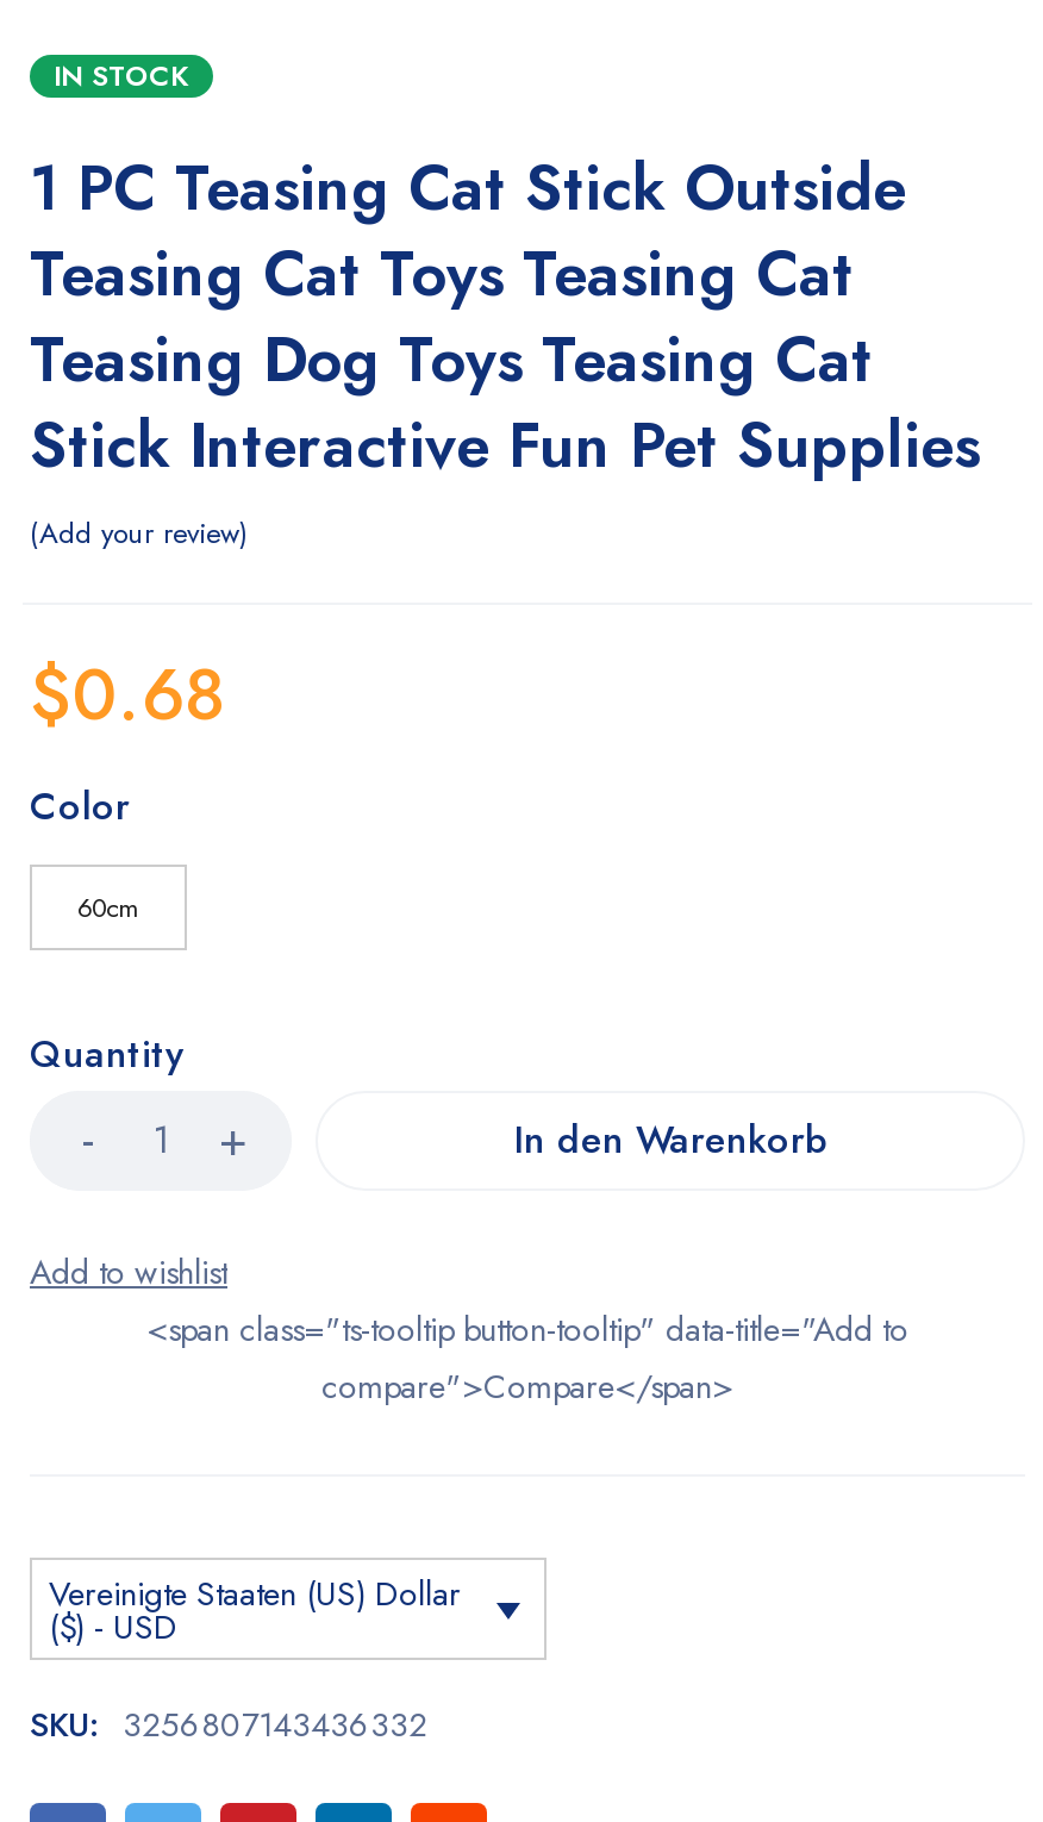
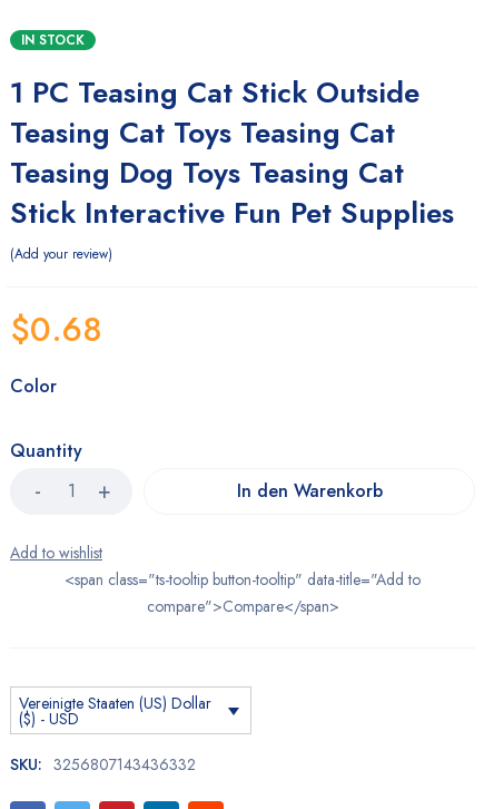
[77,888,139,926] 60cm -> none

